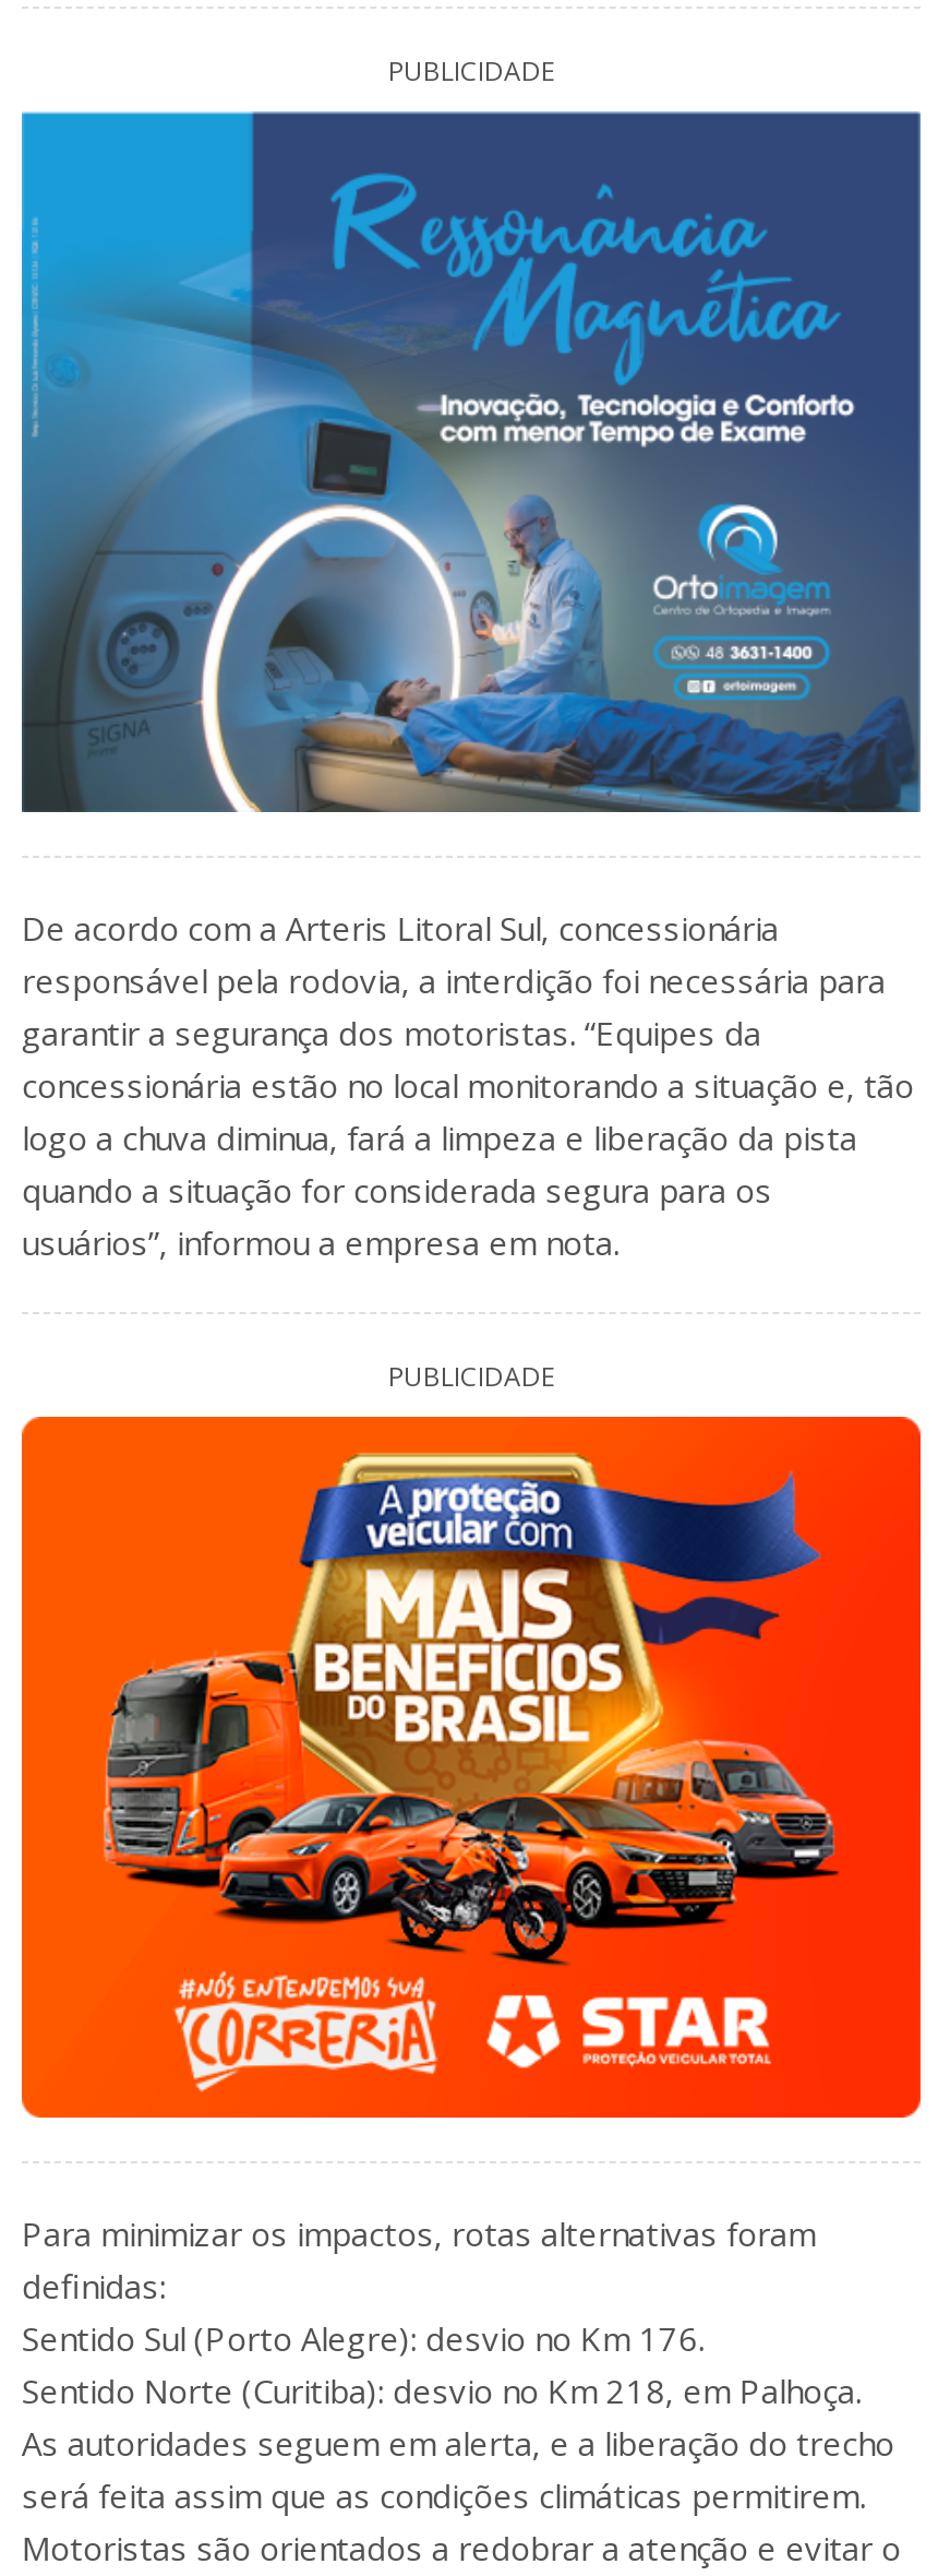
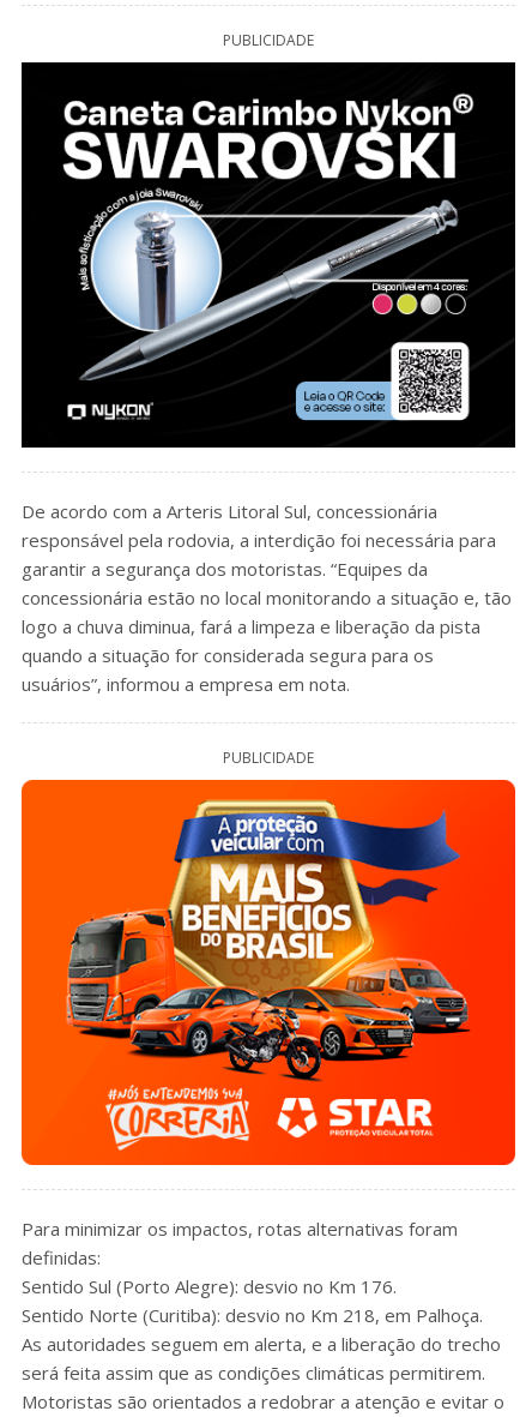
[20,111,923,814] [image] -> [20,61,516,449] [image]

